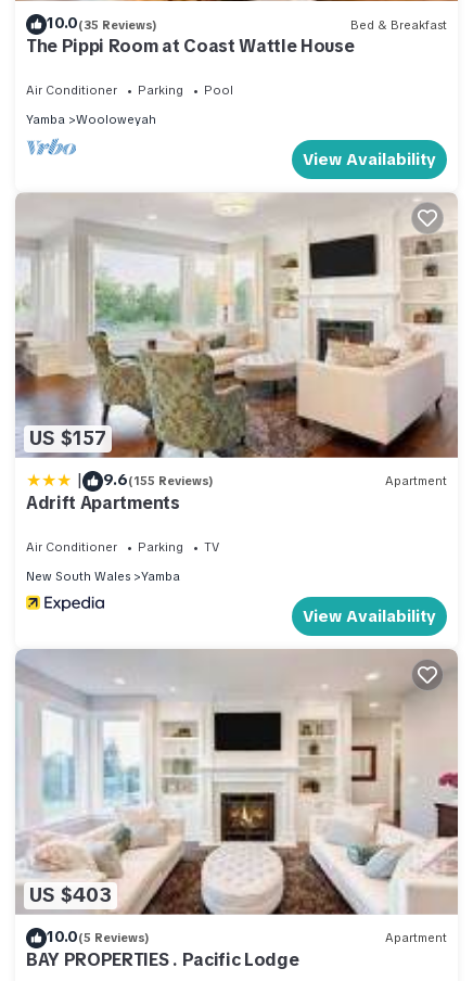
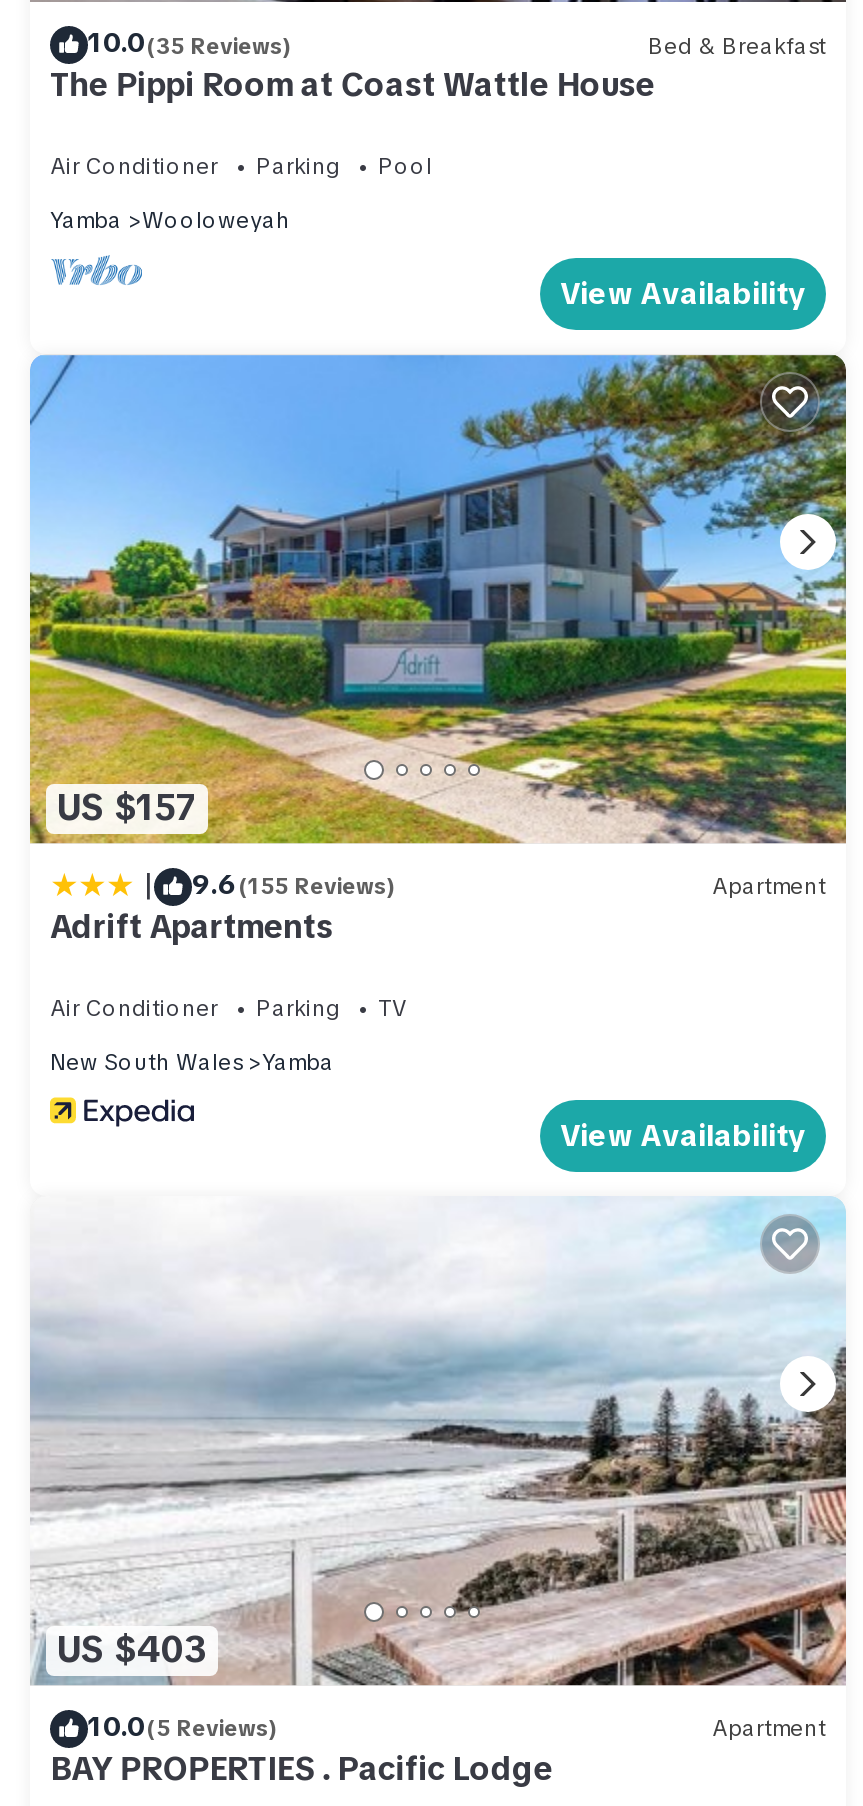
[14,192,458,459] [image] -> [28,354,848,846] [image]
[15,649,459,916] [image] -> [32,1196,848,1686] [image]

